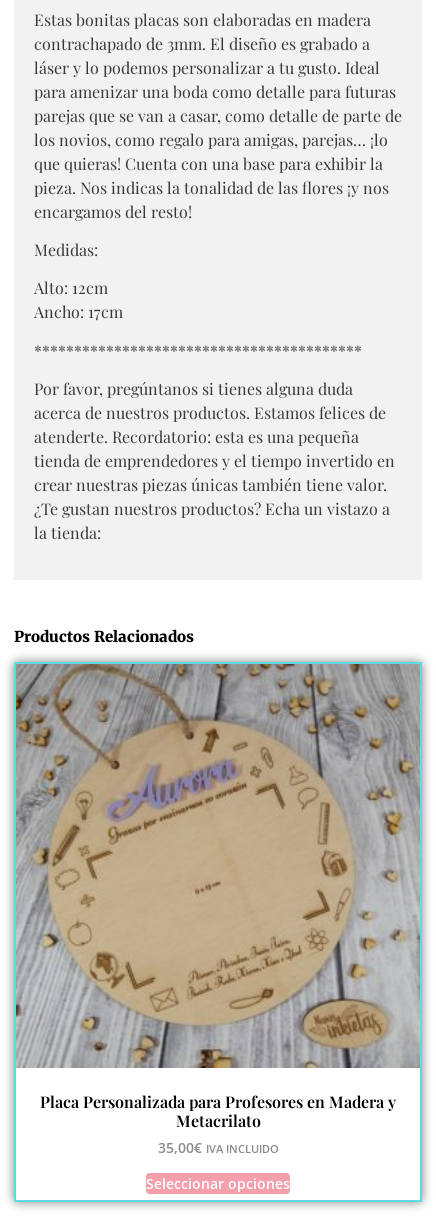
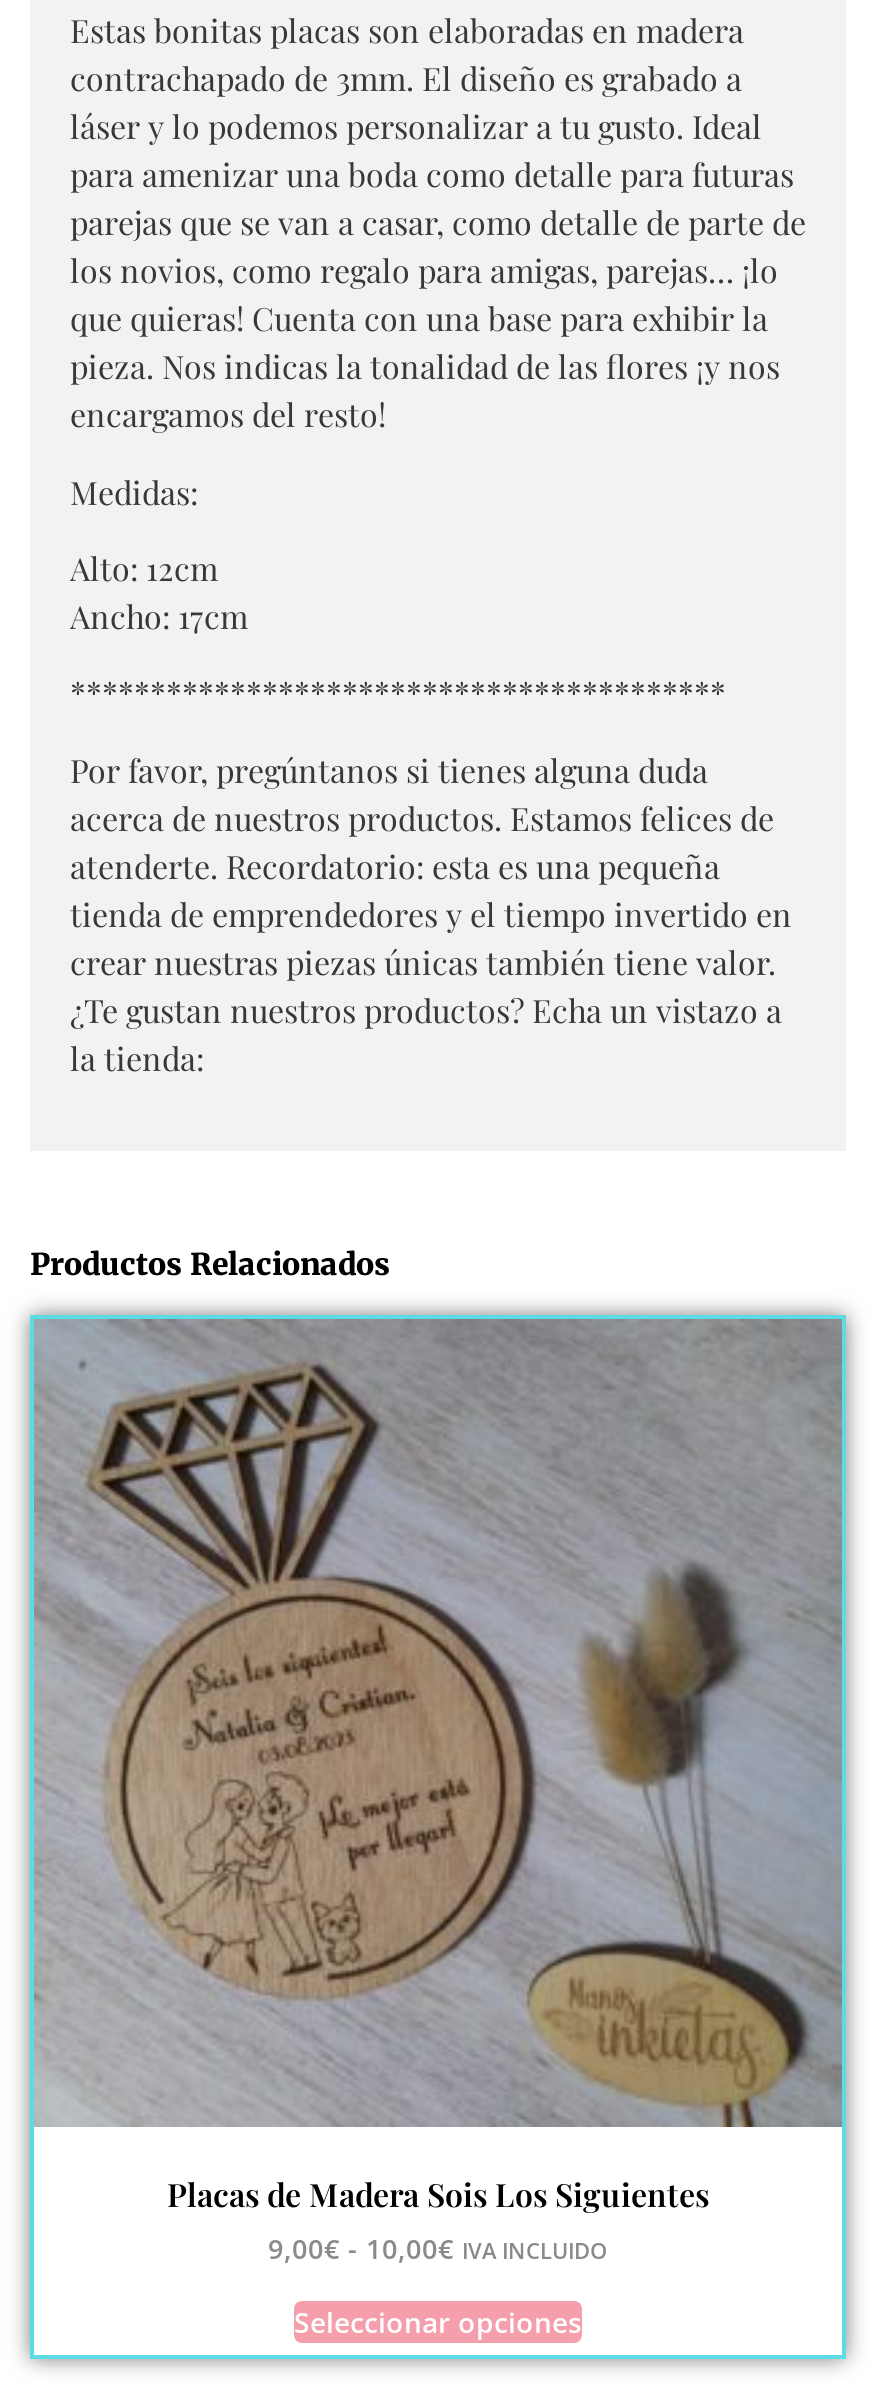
[15,663,420,1157] [image] | Placa Personalizada para Profesores en Madera y | Metacrilato | 35,00€ IVA INCLUIDO -> [34,1318,842,2267] [image] | Placas de Madera Sois Los Siguientes | 9,00€ - 10,00€ IVA INCLUIDO

